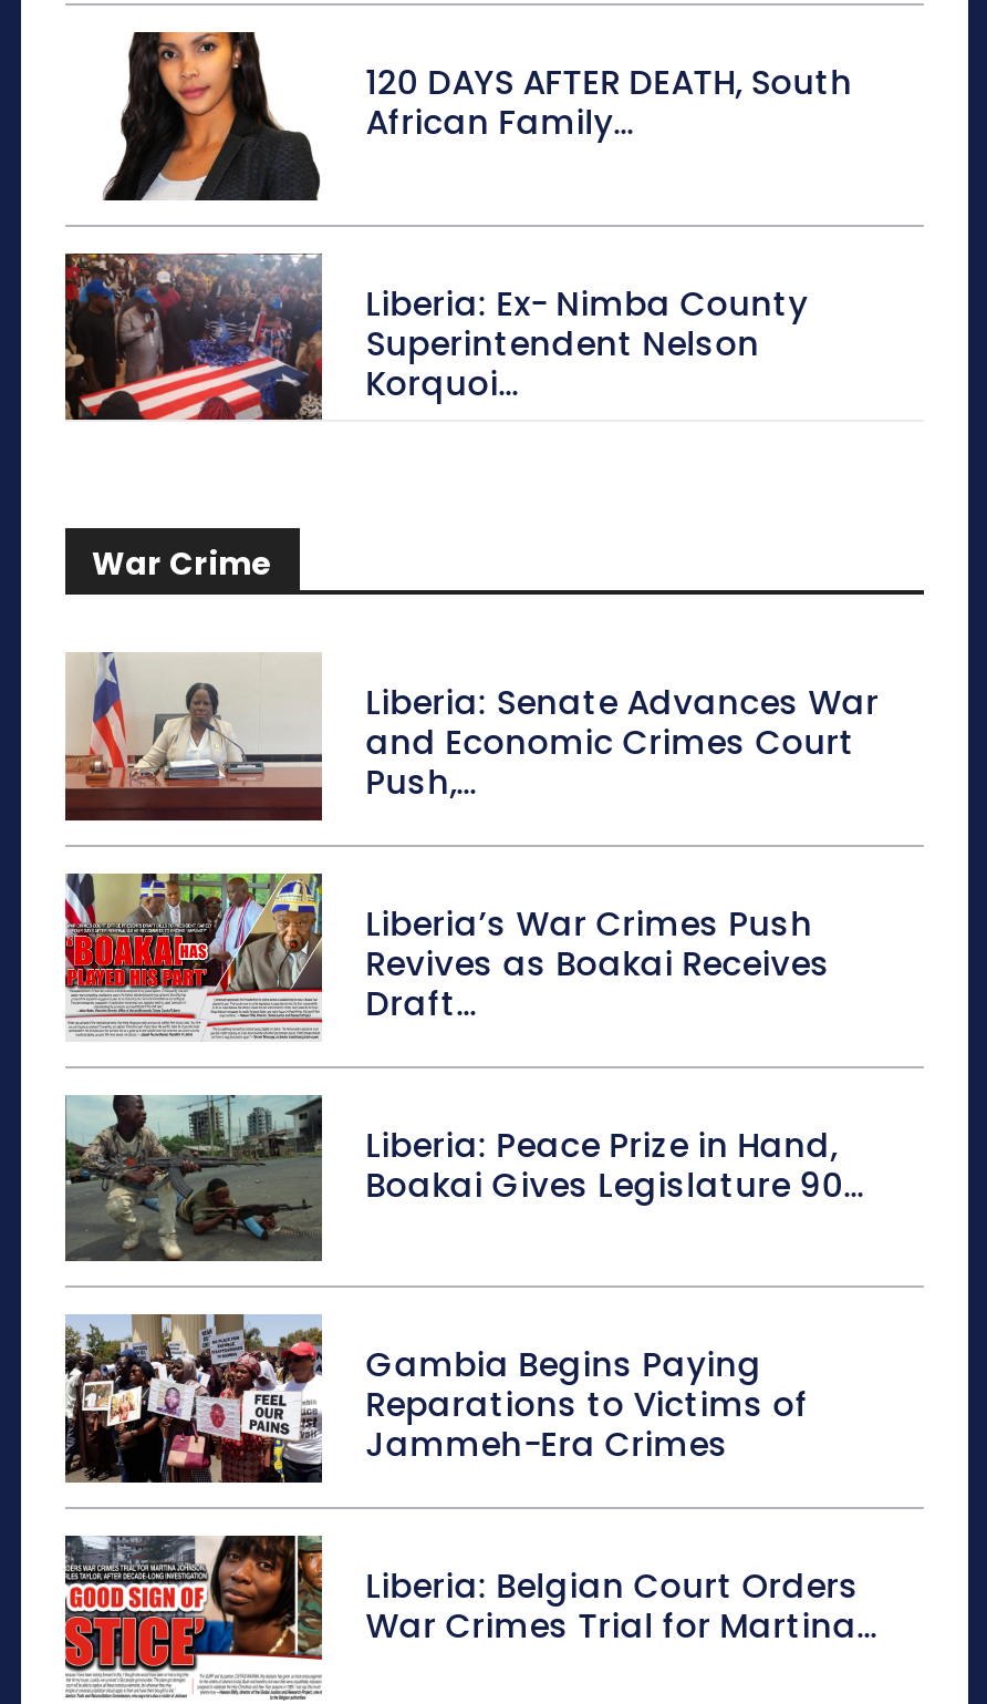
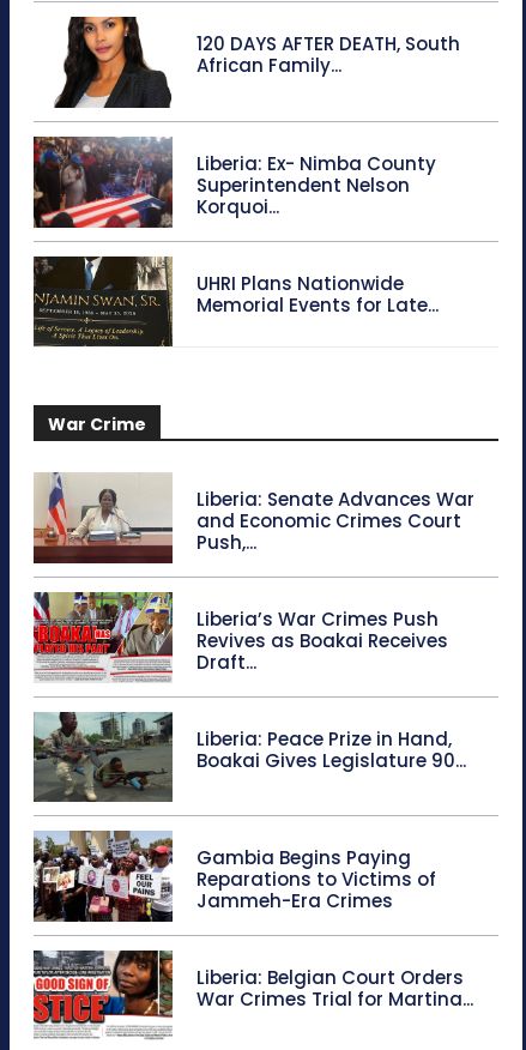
none -> [34,255,438,348] [image] | UHRI Plans Nationwide | Memorial Events for Late...

